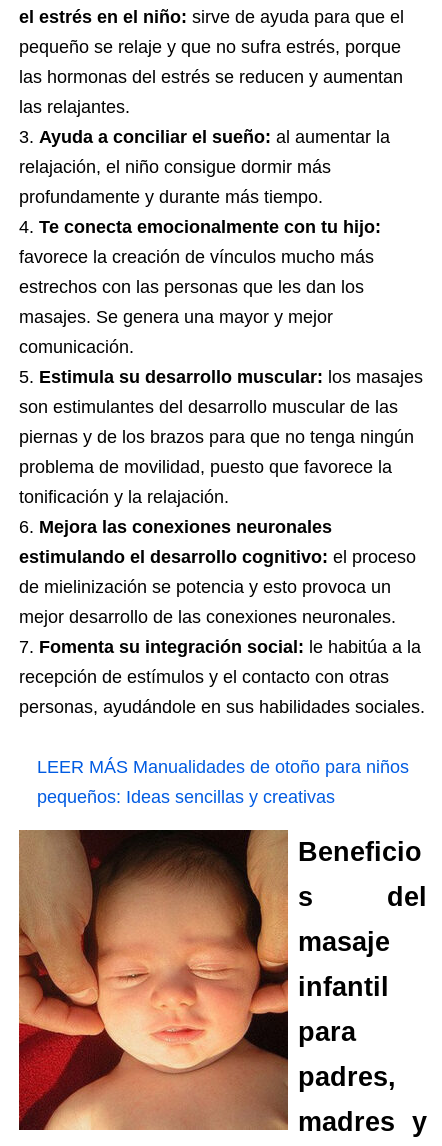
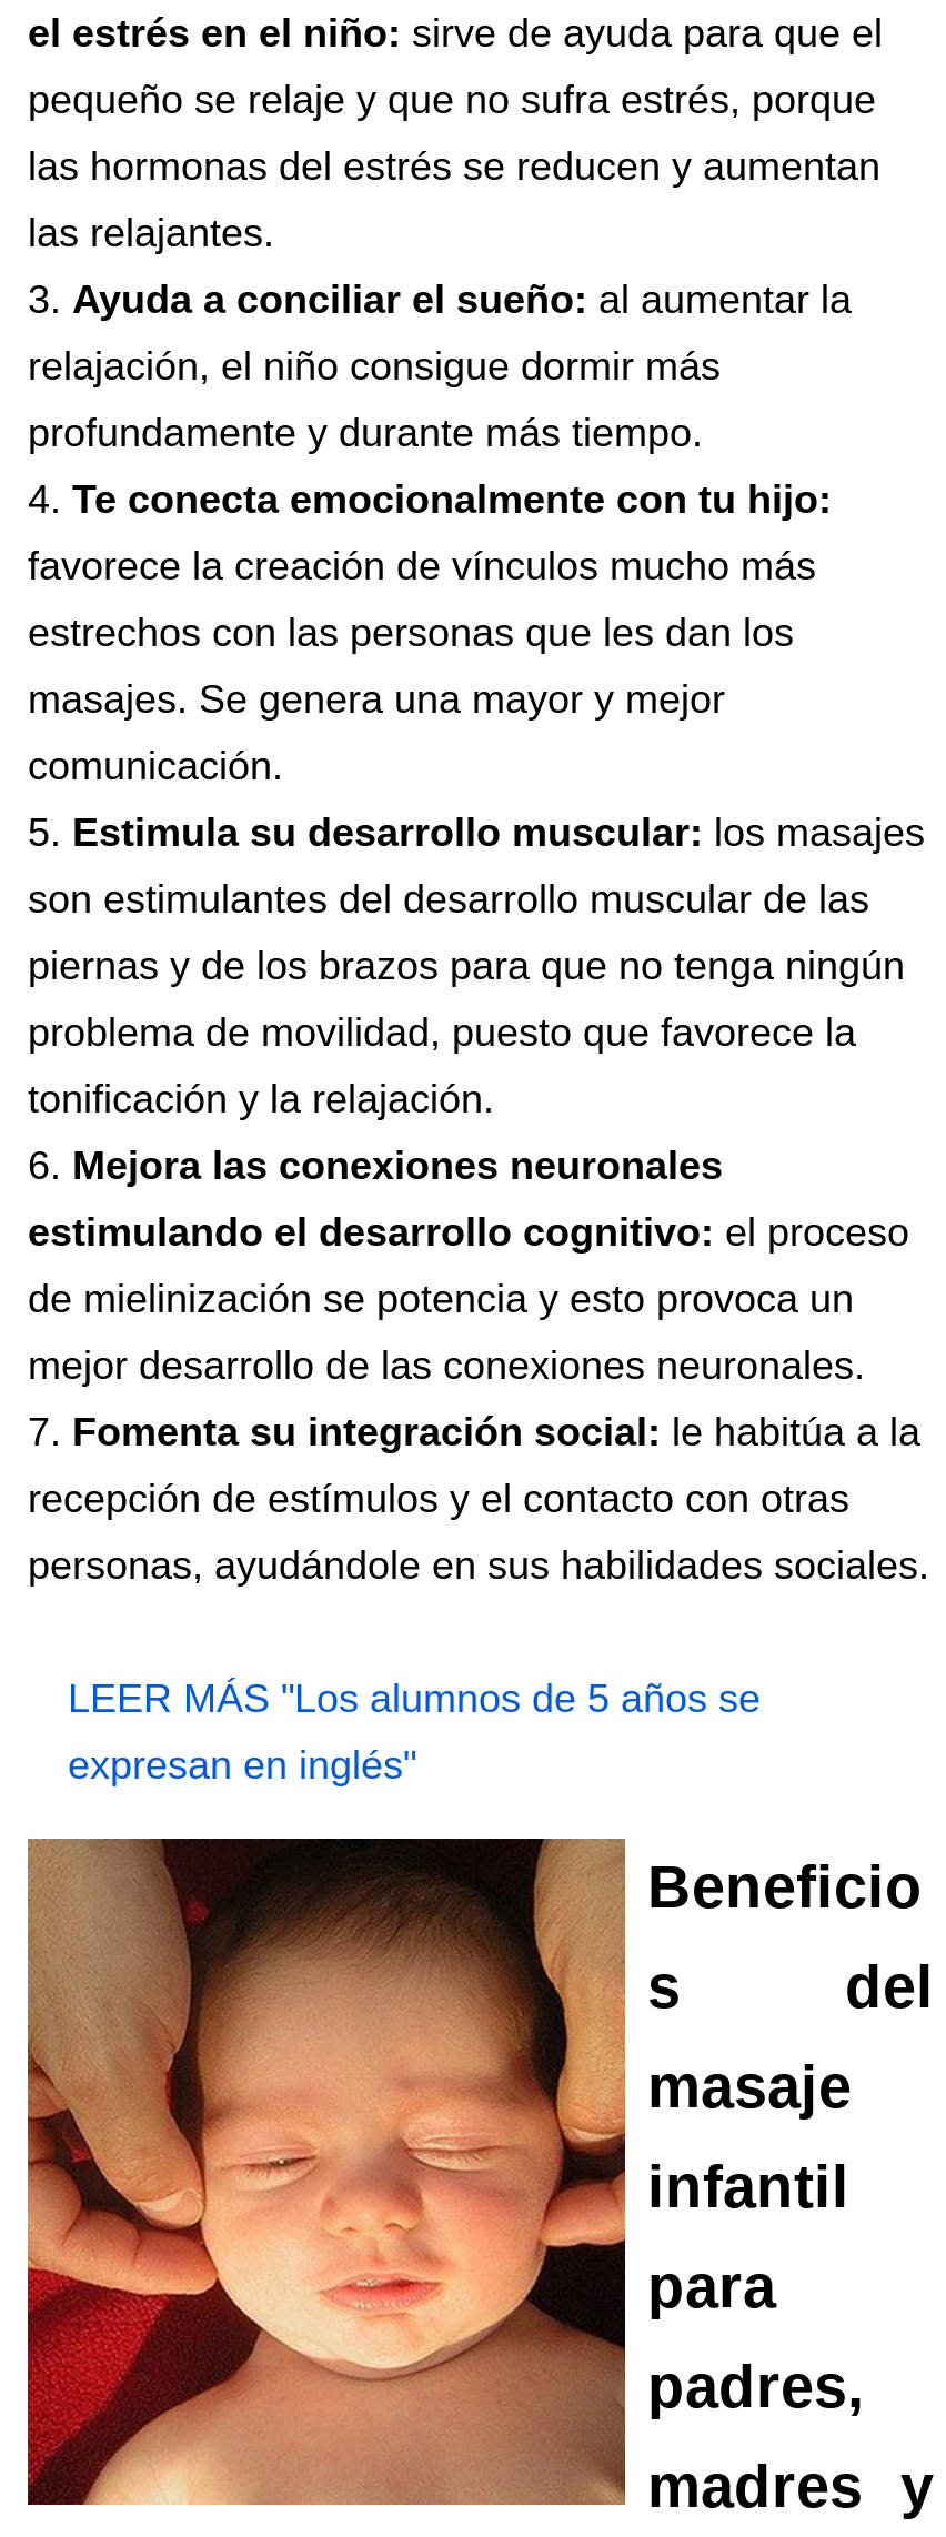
[37,757,409,777] LEER MÁS Manualidades de otoño para niños -> [68,1677,761,1721] LEER MÁS "Los alumnos de 5 años se
[37,787,335,807] pequeños: Ideas sencillas y creativas -> [68,1743,416,1788] expresan en inglés"

